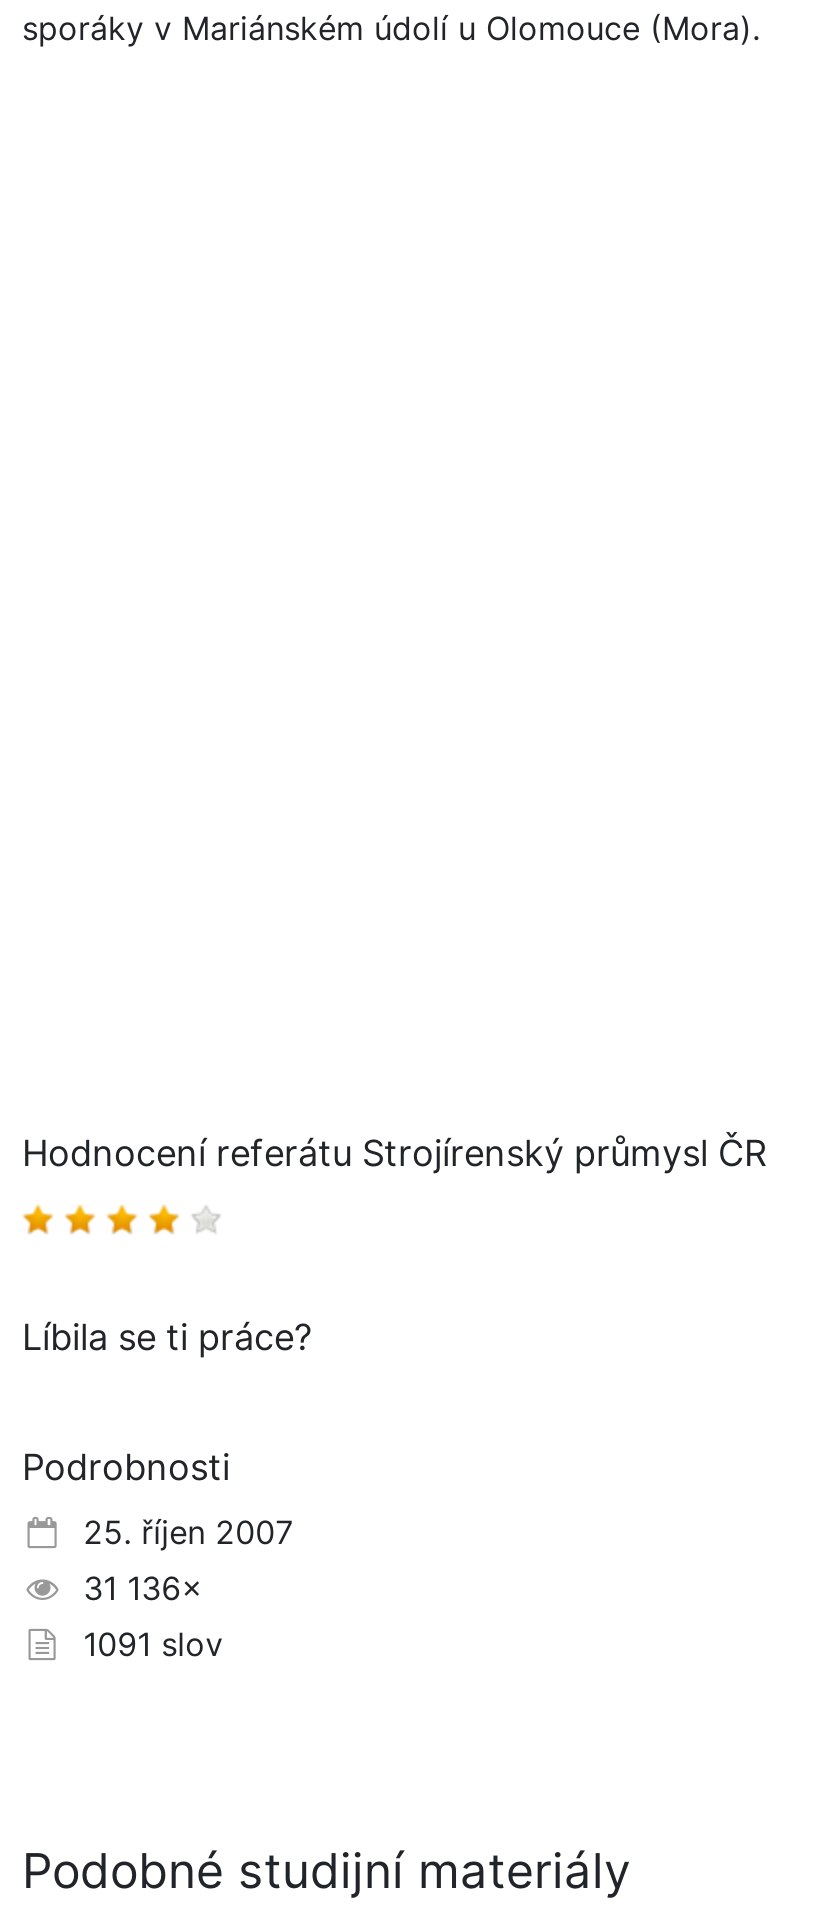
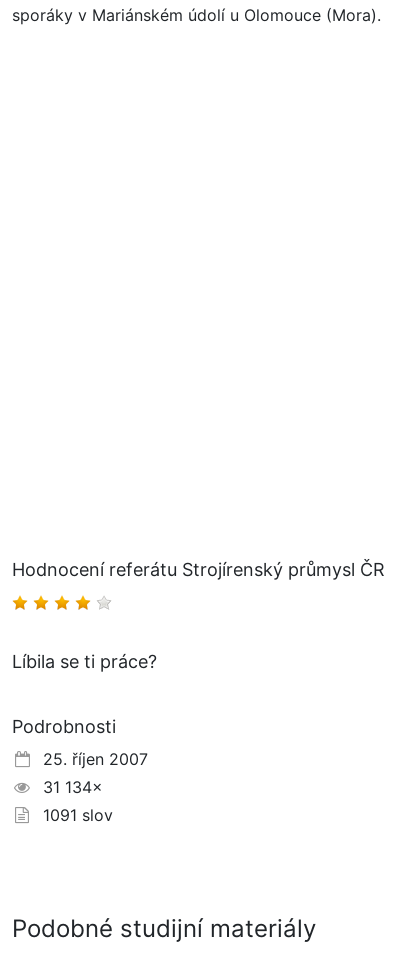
[63,1569,203,1609] 31 136× -> [33,777,103,797] 31 134×

